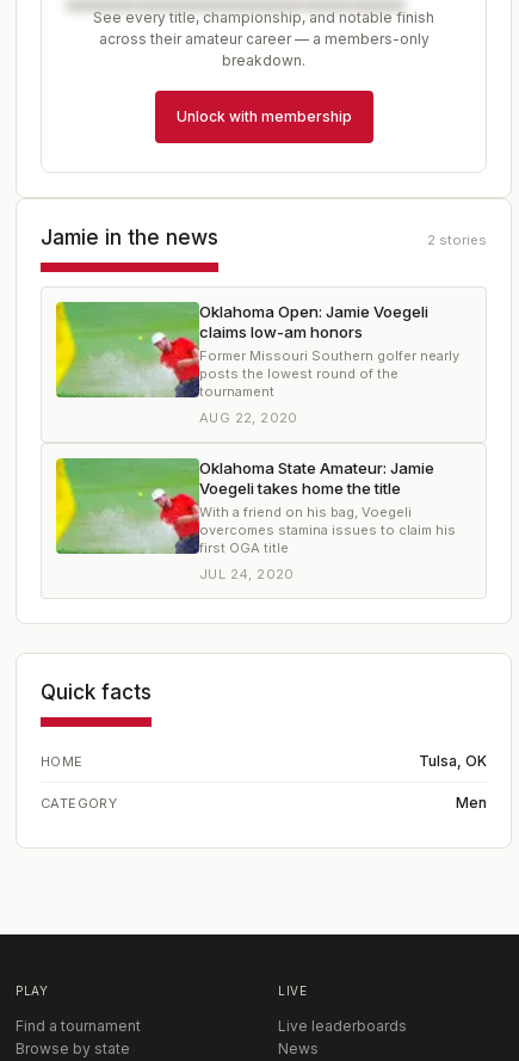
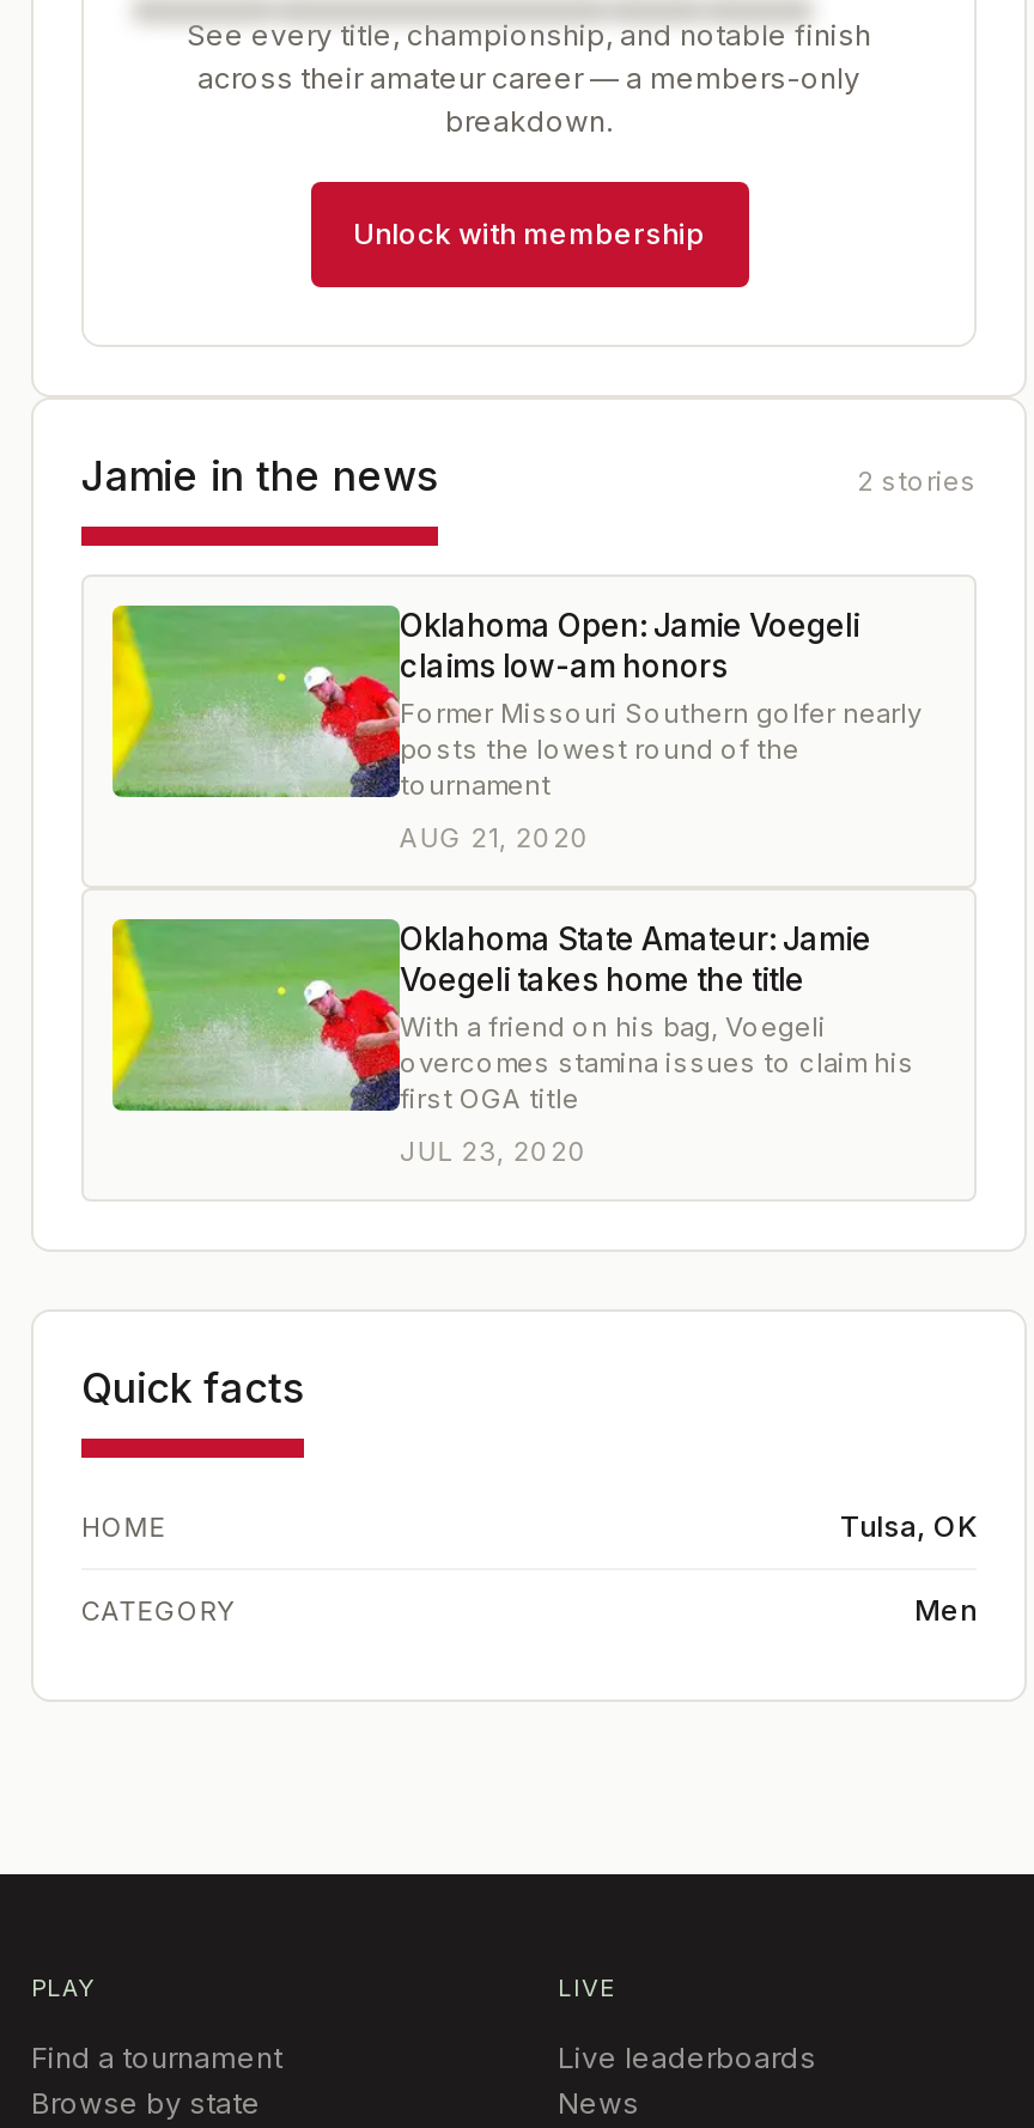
[199,409,298,426] AUG 22, 2020 -> [400,821,591,855] AUG 21, 2020
[199,566,294,582] JUL 24, 2020 -> [400,1135,588,1168] JUL 23, 2020

